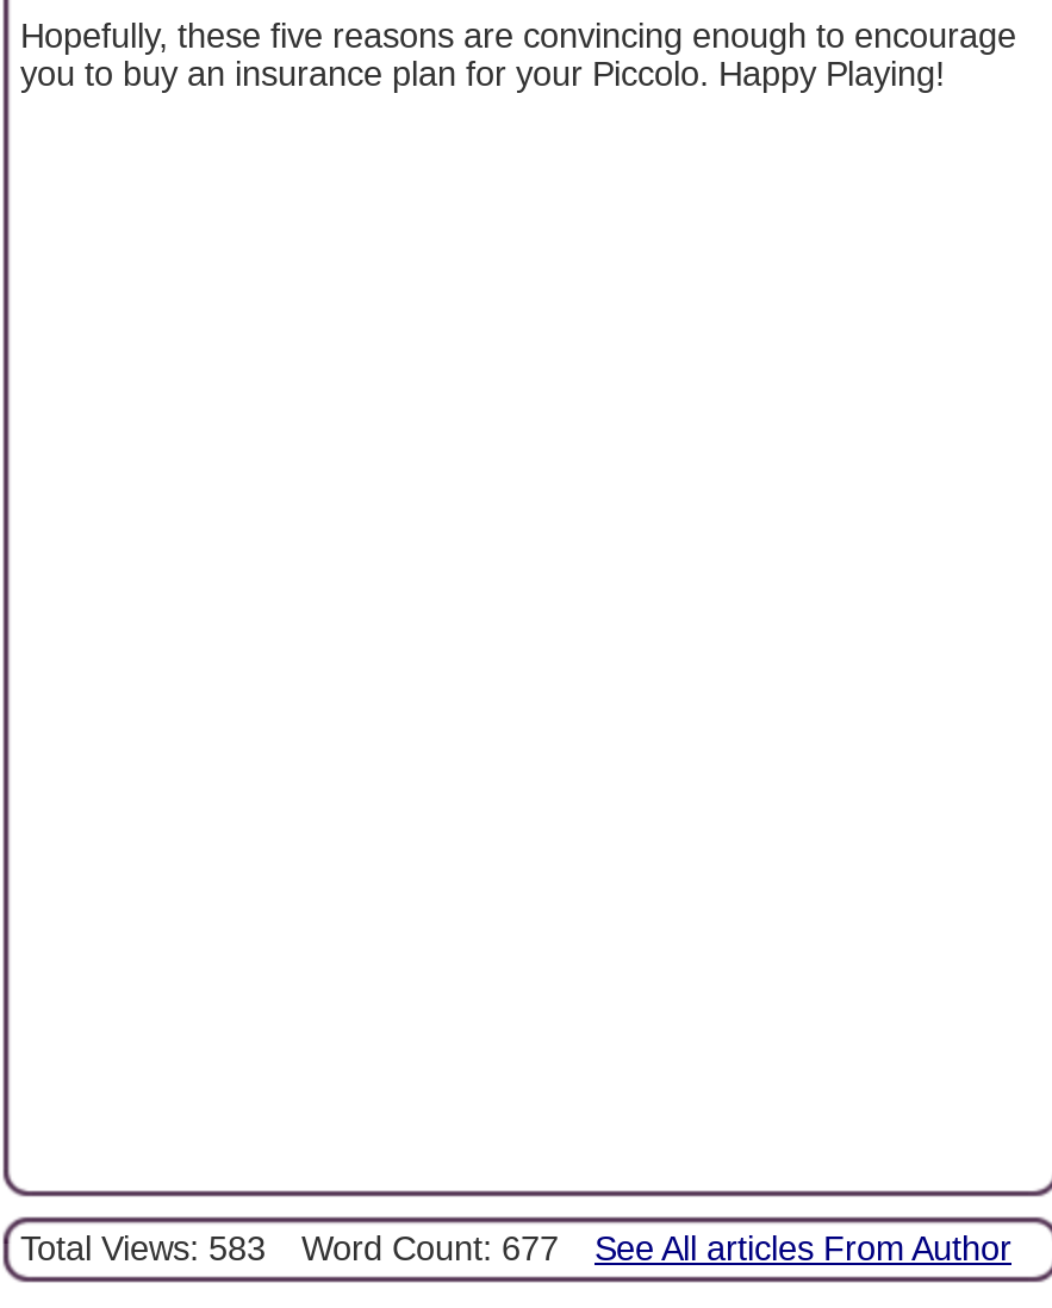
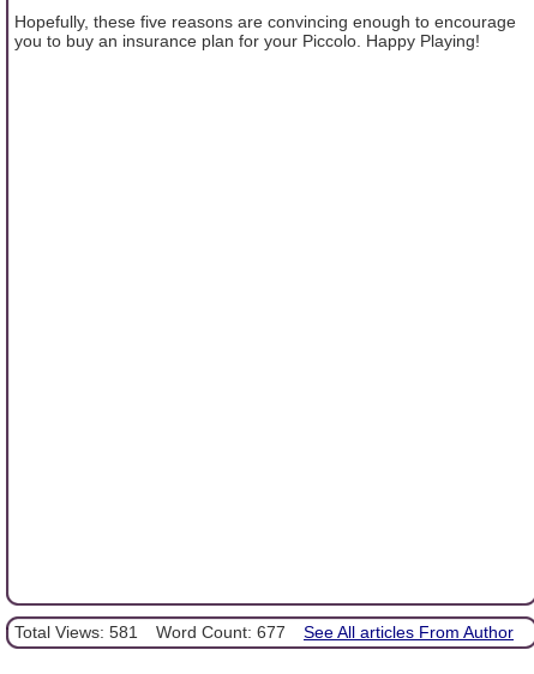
[20,1230,1011,1268] Total Views: 583 Word Count: 677 See All articles From Author -> [14,623,514,642] Total Views: 581 Word Count: 677 See All articles From Author

